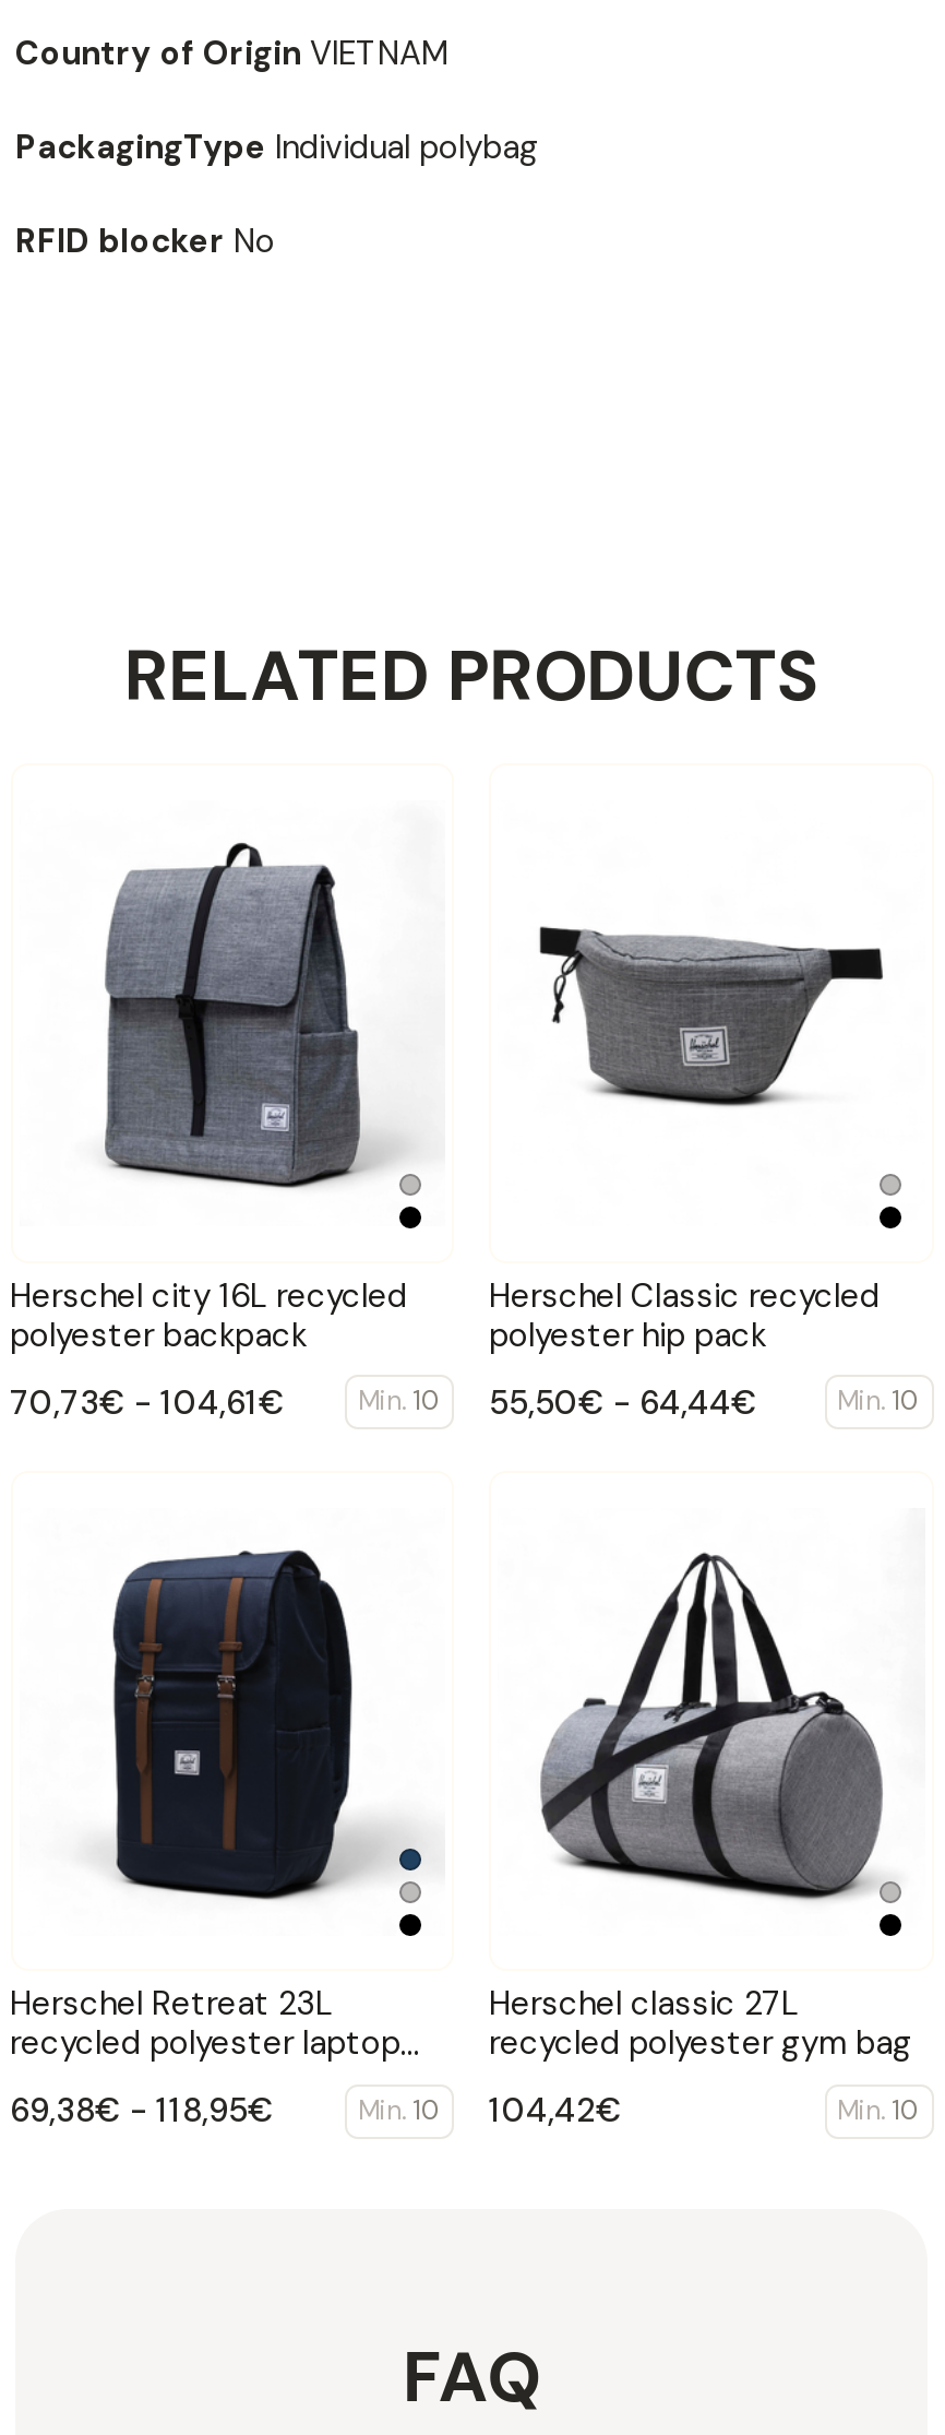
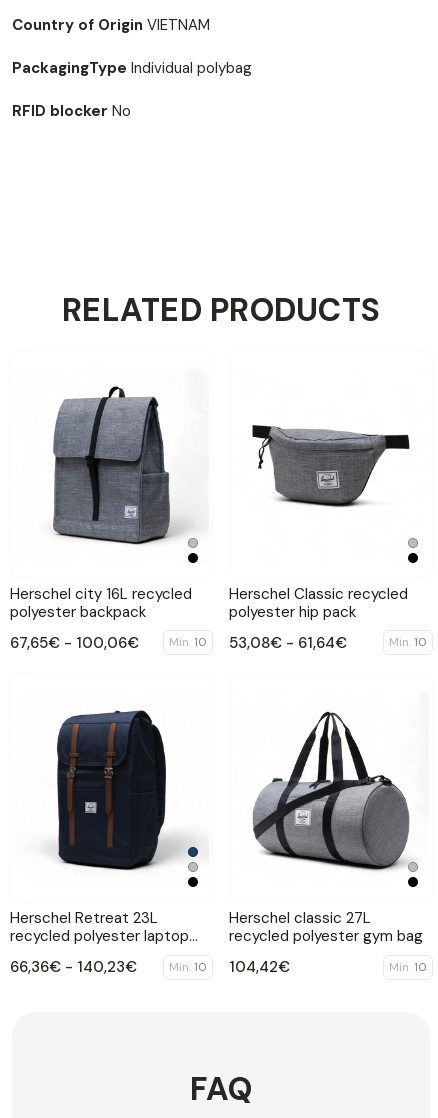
[10,1381,285,1425] 70,73€ - 104,61€ -> [9,633,138,653] 67,65€ - 100,06€
[489,1381,757,1425] 55,50€ - 64,44€ -> [229,633,347,653] 53,08€ - 61,64€
[10,2090,274,2134] 69,38€ - 118,95€ -> [9,957,136,977] 66,36€ - 140,23€

